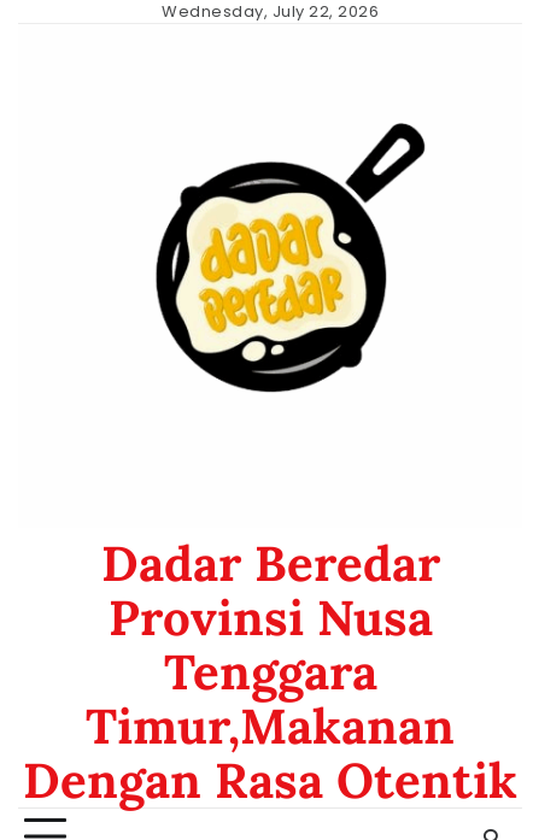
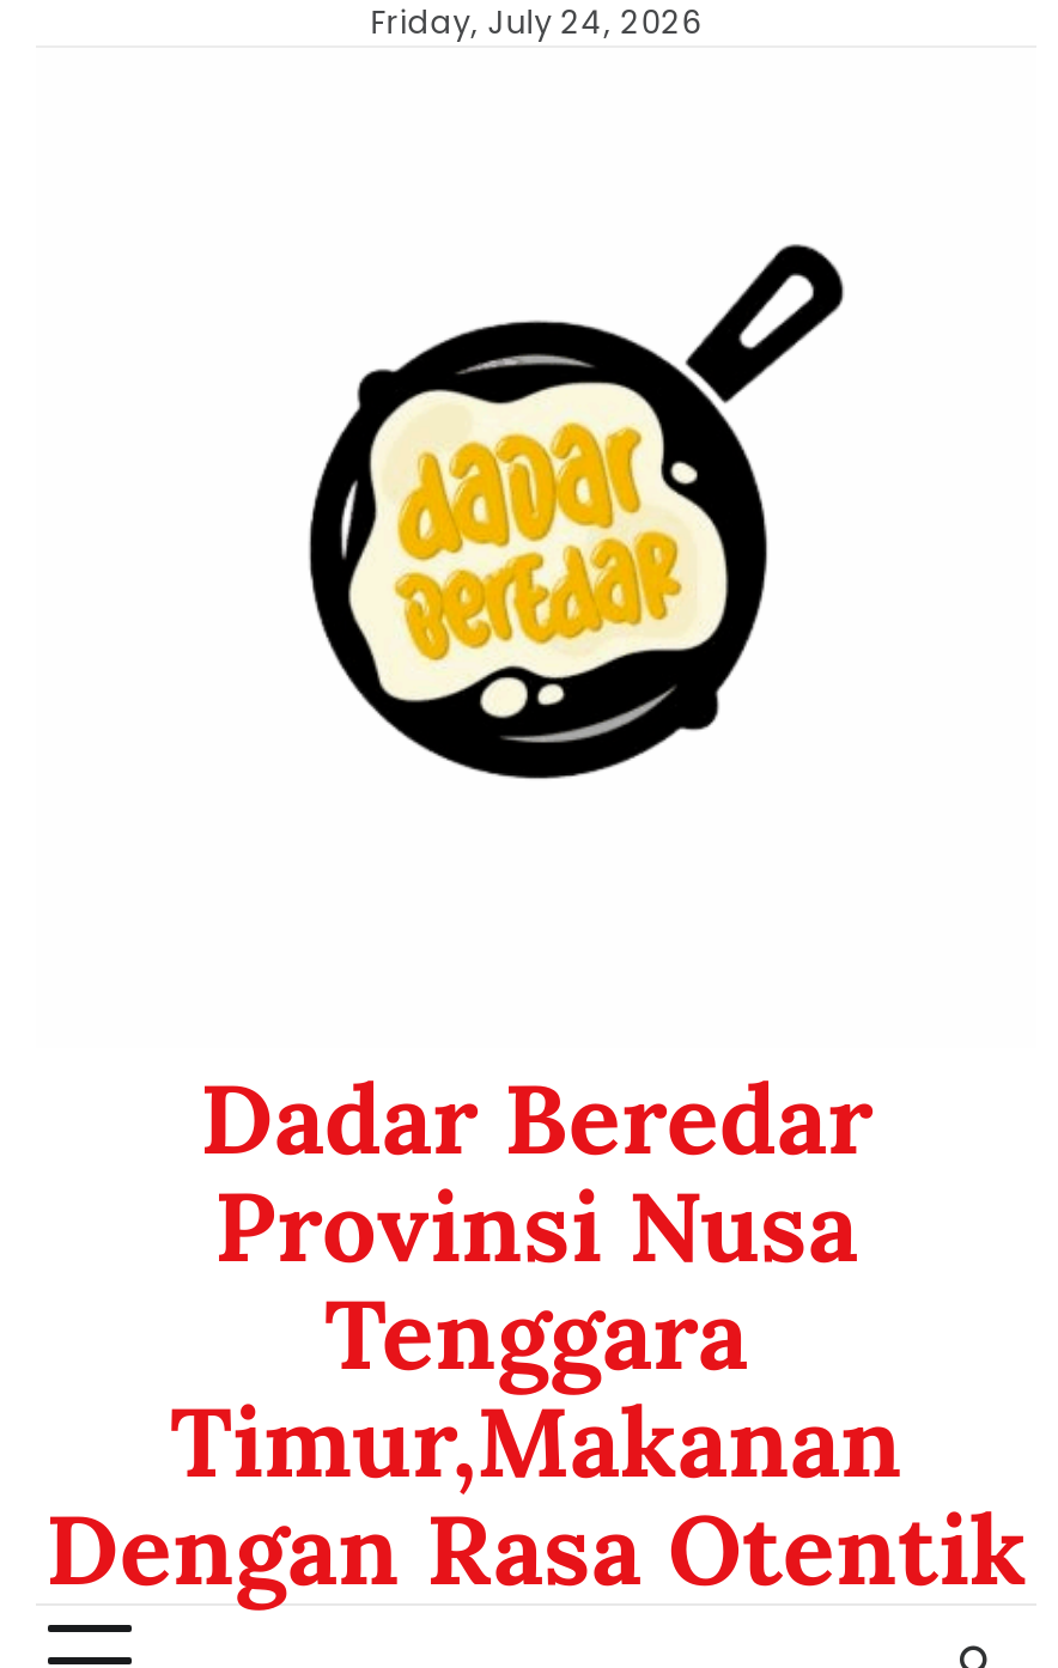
[162,0,379,23] Wednesday, July 22, 2026 -> [371,0,702,45] Friday, July 24, 2026

